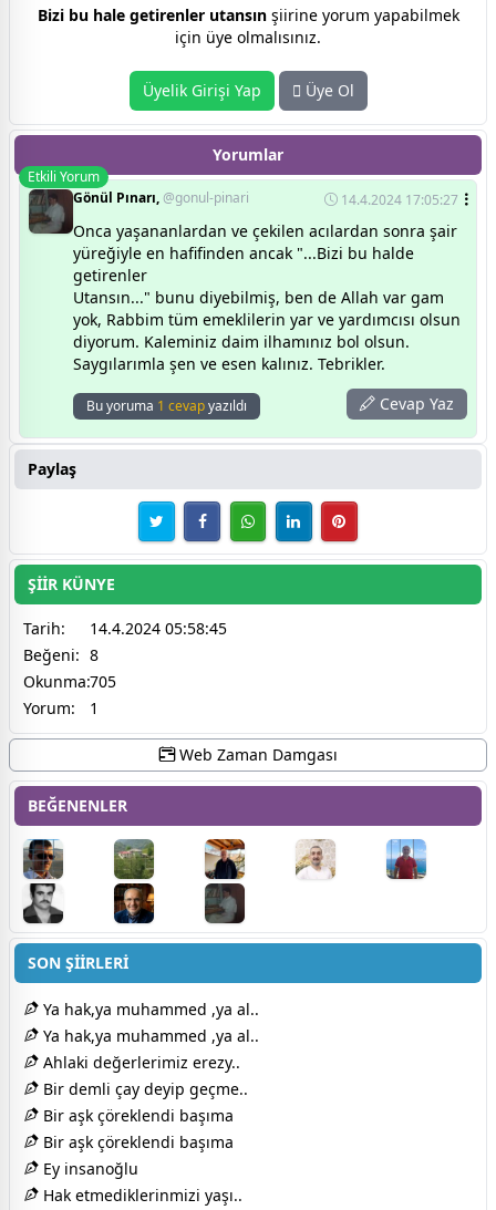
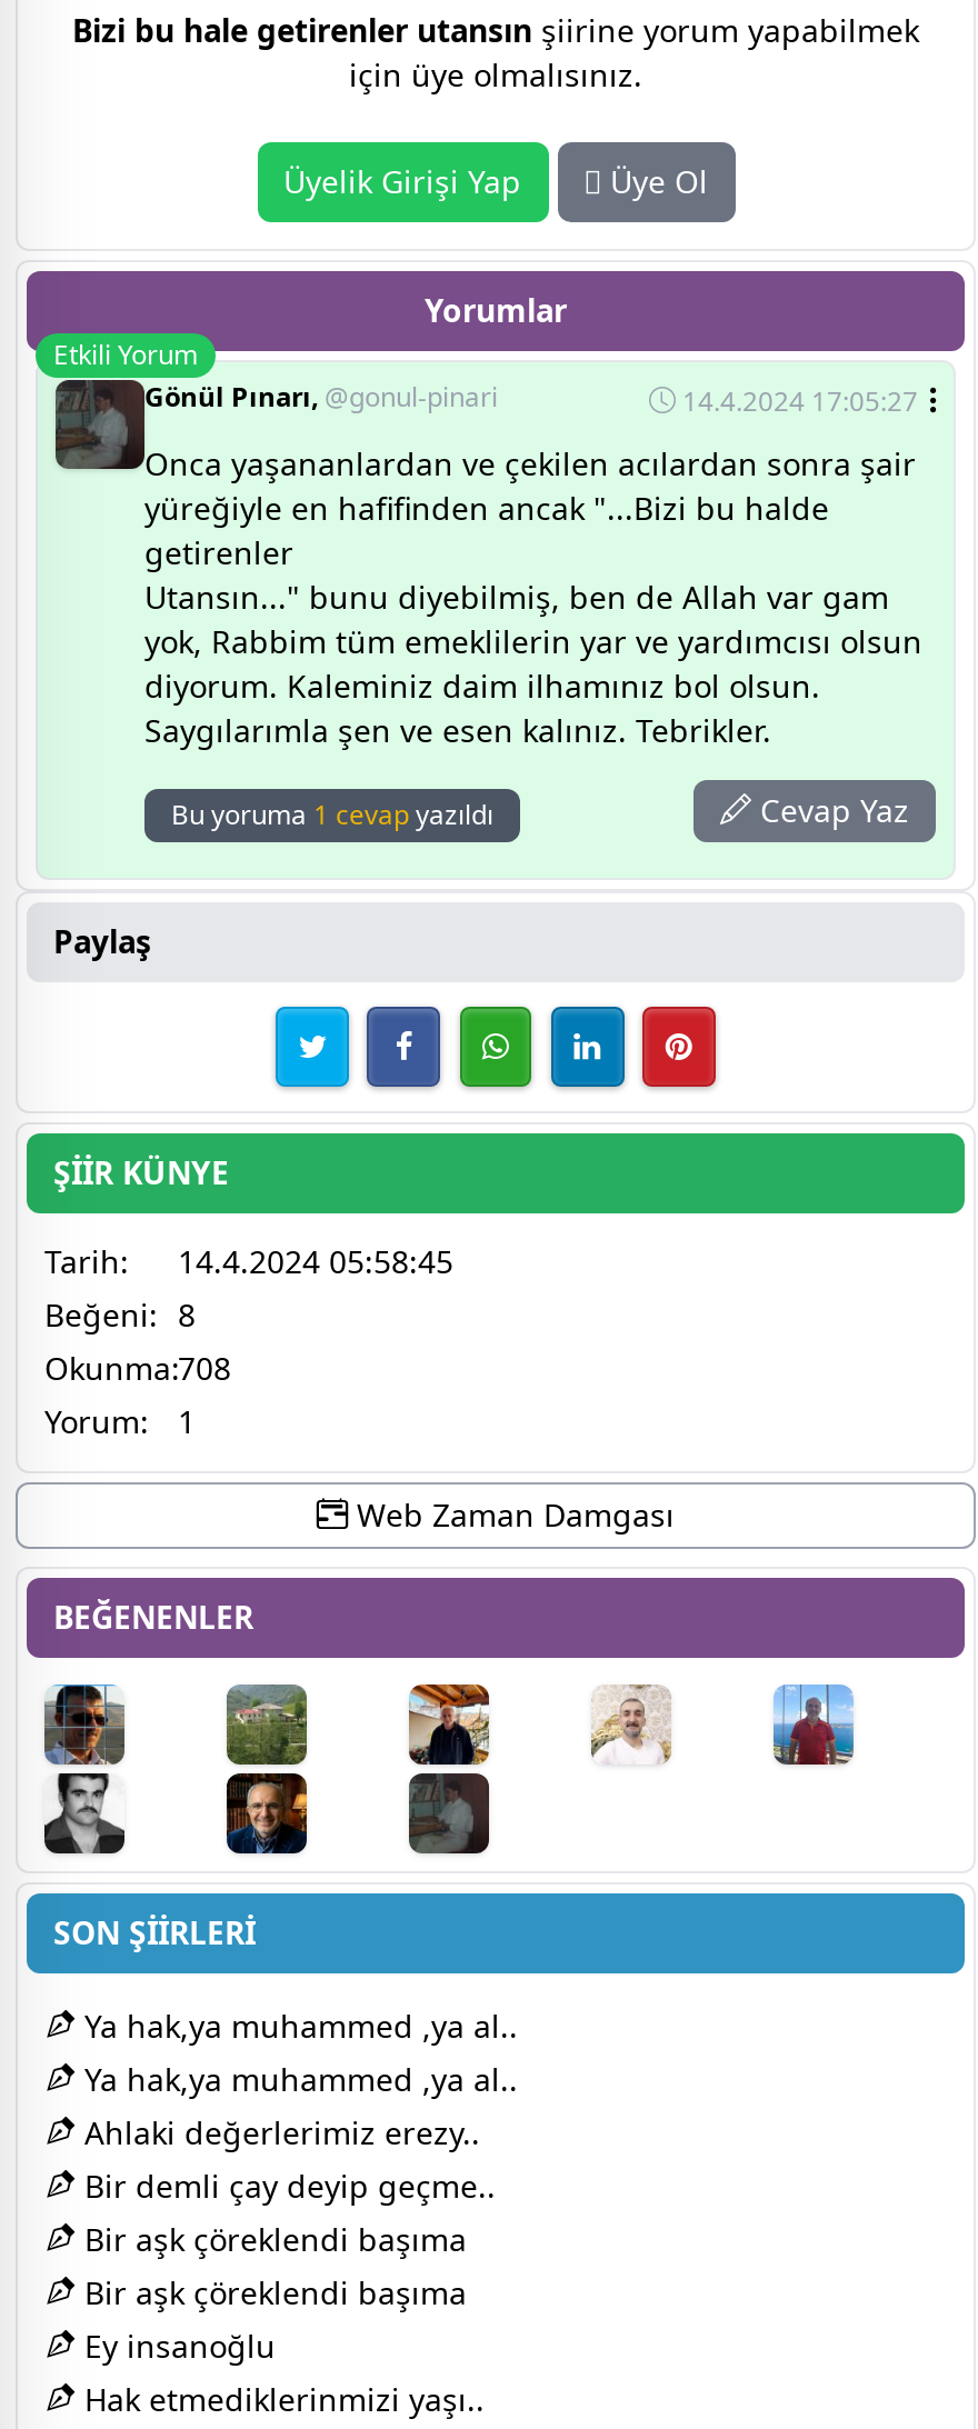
[23,671,116,692] Okunma:705 -> [44,1346,231,1388] Okunma:708

